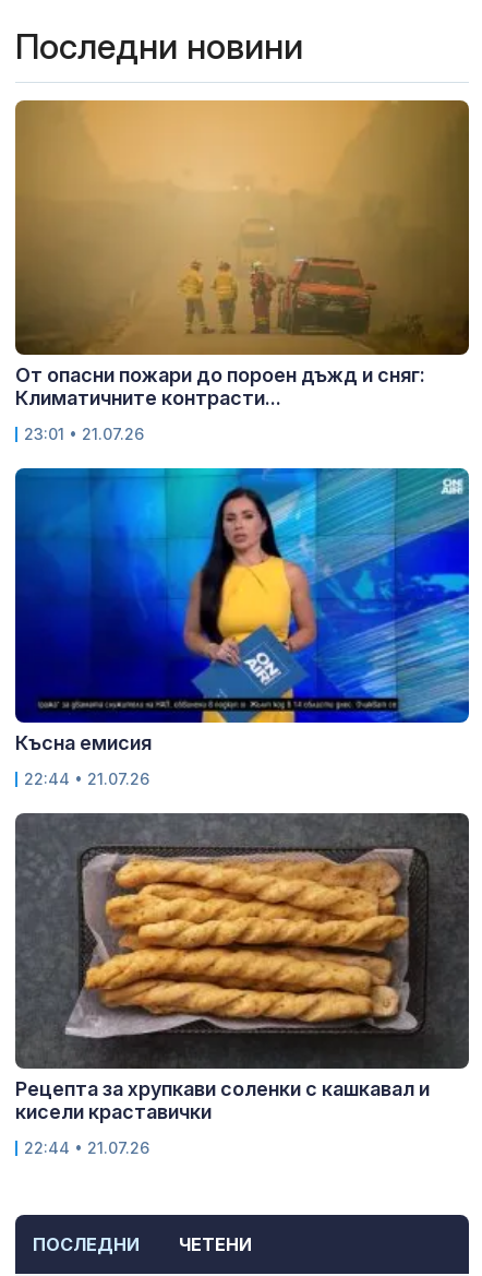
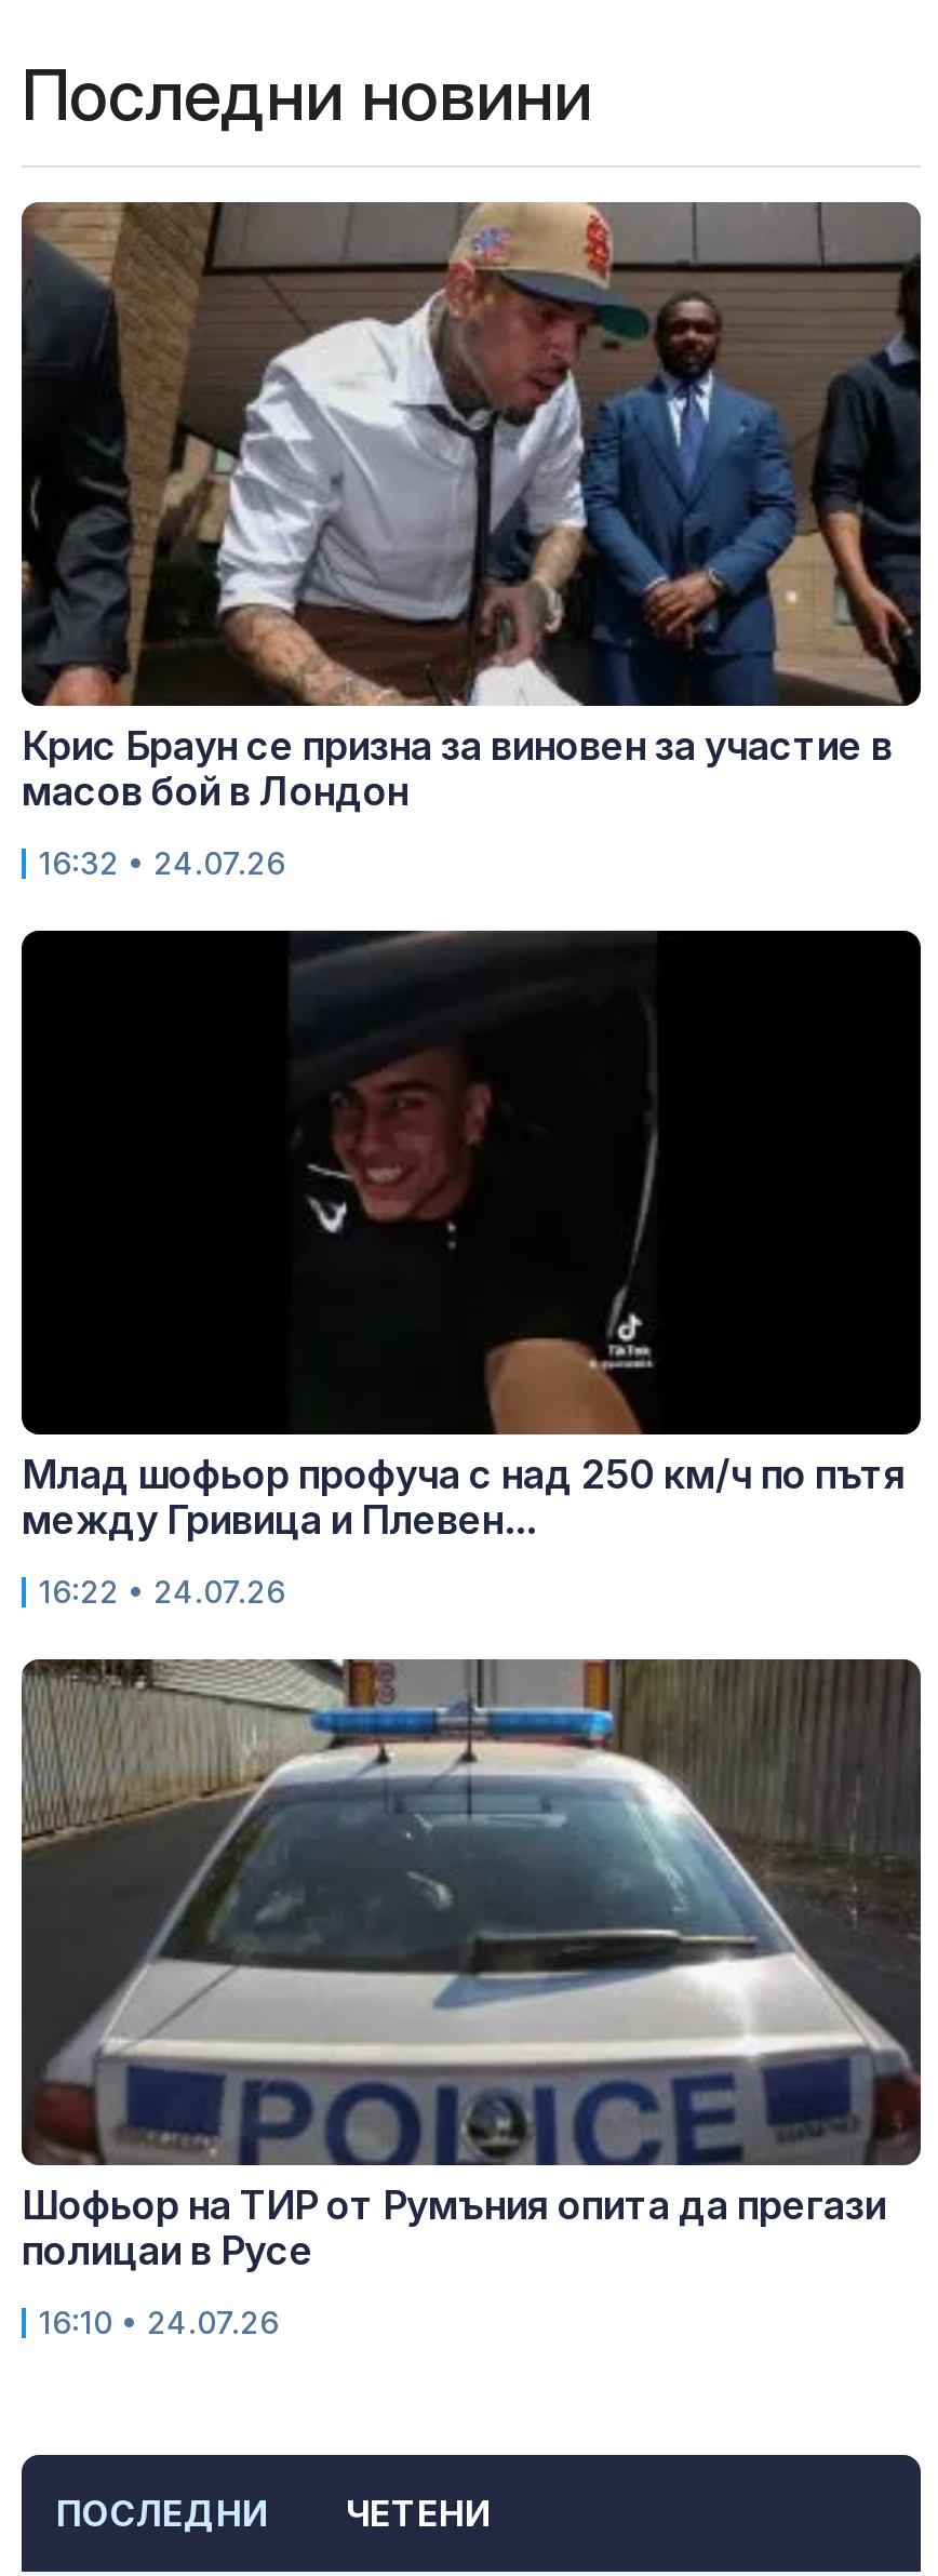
[14,99,469,410] [image] | От опасни пожари до пороен дъжд и сняг: | Климатичните контрасти... -> [19,200,921,814] [image] | Крис Браун се призна за виновен за участие в | масов бой в Лондон
[24,425,144,443] 23:01 • 21.07.26 -> [39,845,285,881] 16:32 • 24.07.26
[14,467,470,755] [image] | Късна емисия -> [19,929,923,1543] [image] | Млад шофьор профуча с над 250 км/ч по пътя | между Гривица и Плевен...
[24,770,149,789] 22:44 • 21.07.26 -> [39,1574,285,1610] 16:22 • 24.07.26
[15,813,462,1123] [image] | Рецепта за хрупкави соленки с кашкавал и | кисели краставички -> [22,1659,919,2273] [image] | Шофьор на ТИР от Румъния опита да прегази | полицаи в Русе
[24,1138,149,1157] 22:44 • 21.07.26 -> [39,2303,279,2340] 16:10 • 24.07.26

